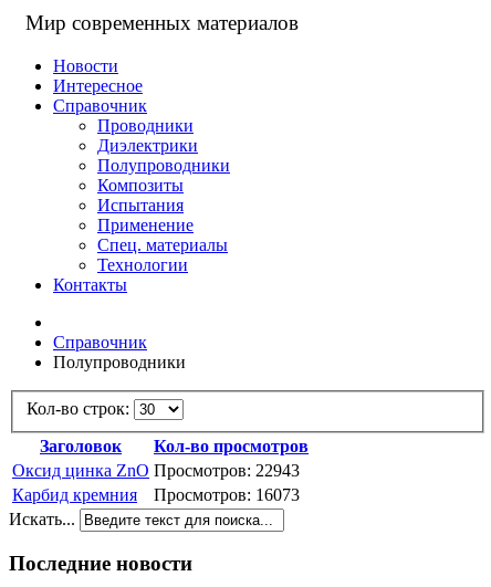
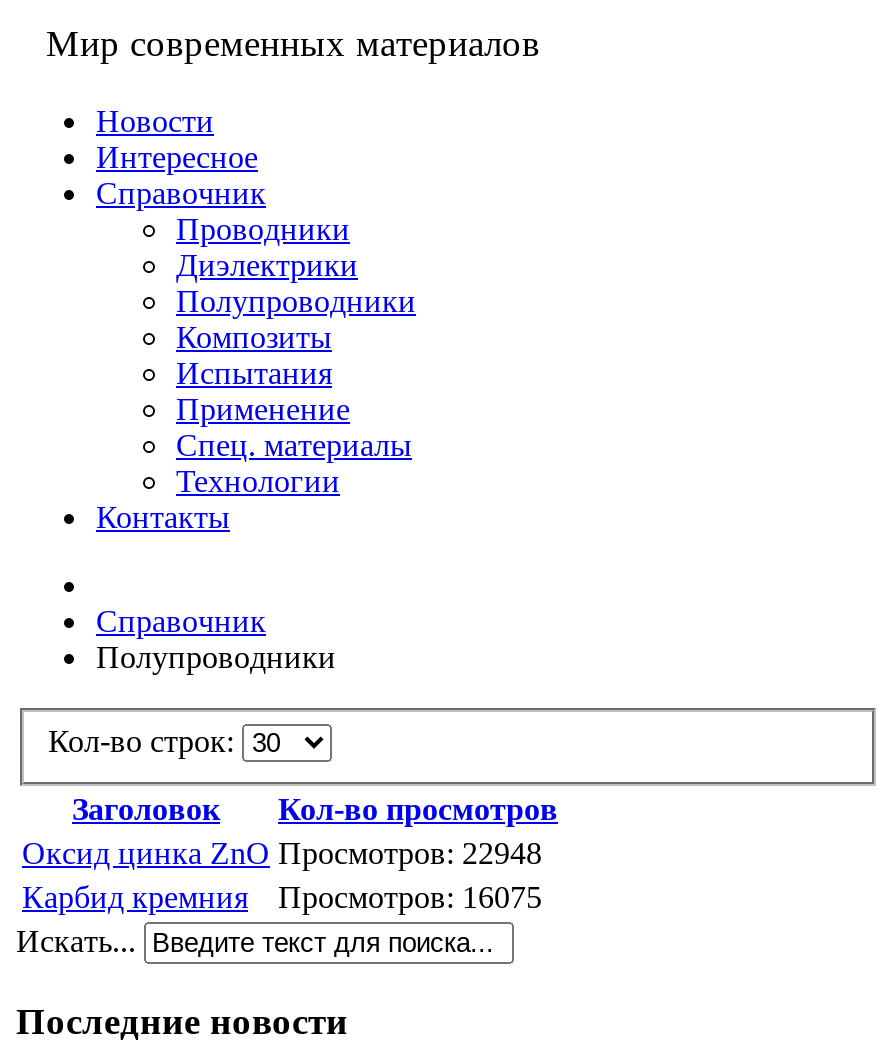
[12,461,300,479] Оксид цинка ZnO Просмотров: 22943 -> [22,835,542,869] Оксид цинка ZnO Просмотров: 22948
[12,485,300,504] Карбид кремния Просмотров: 16073 -> [22,879,542,913] Карбид кремния Просмотров: 16075

